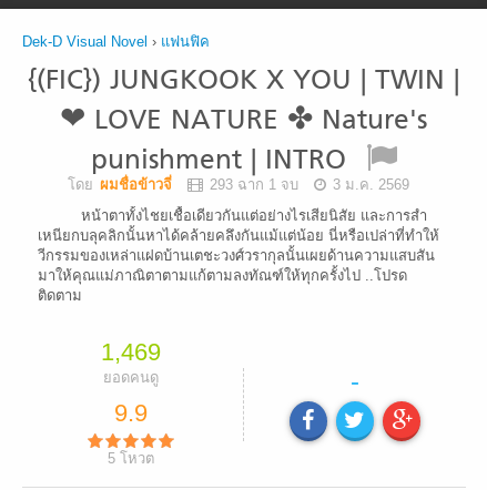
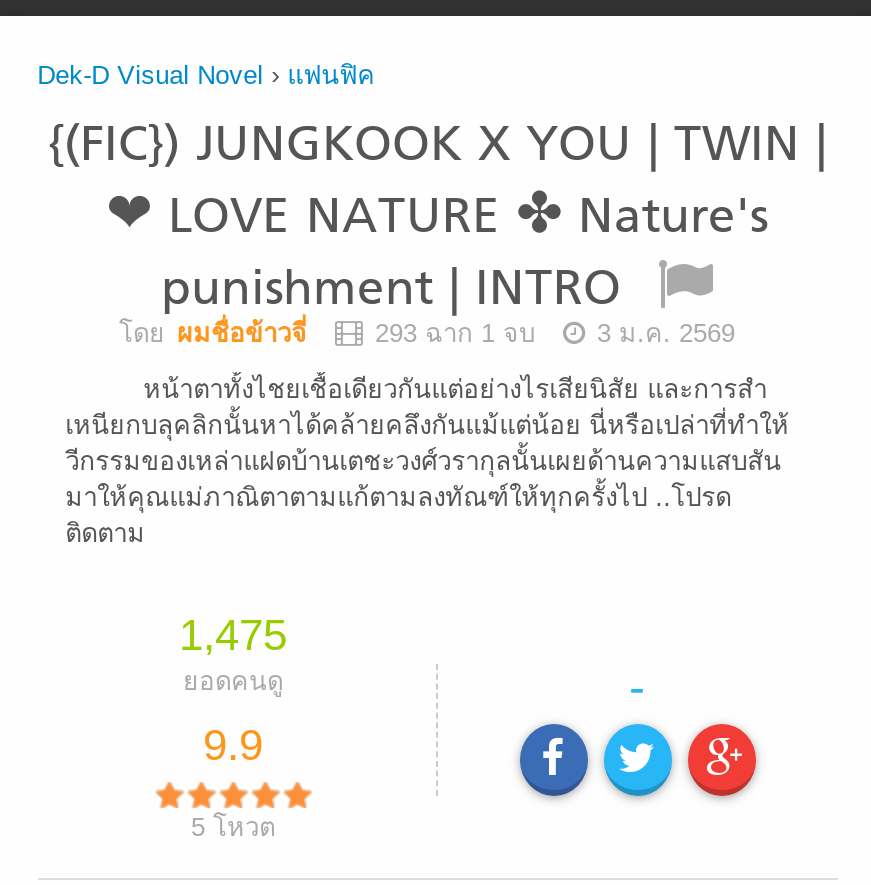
[100,338,160,366] 1,469 -> [179,610,287,660] 1,475

